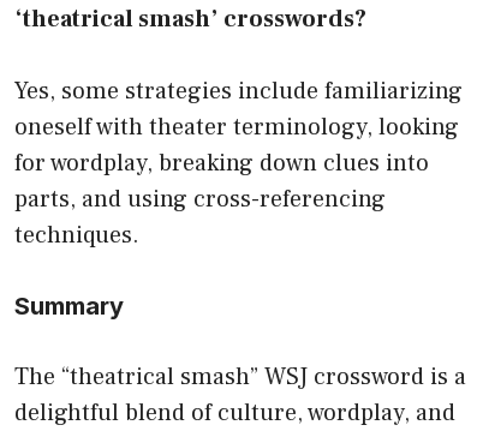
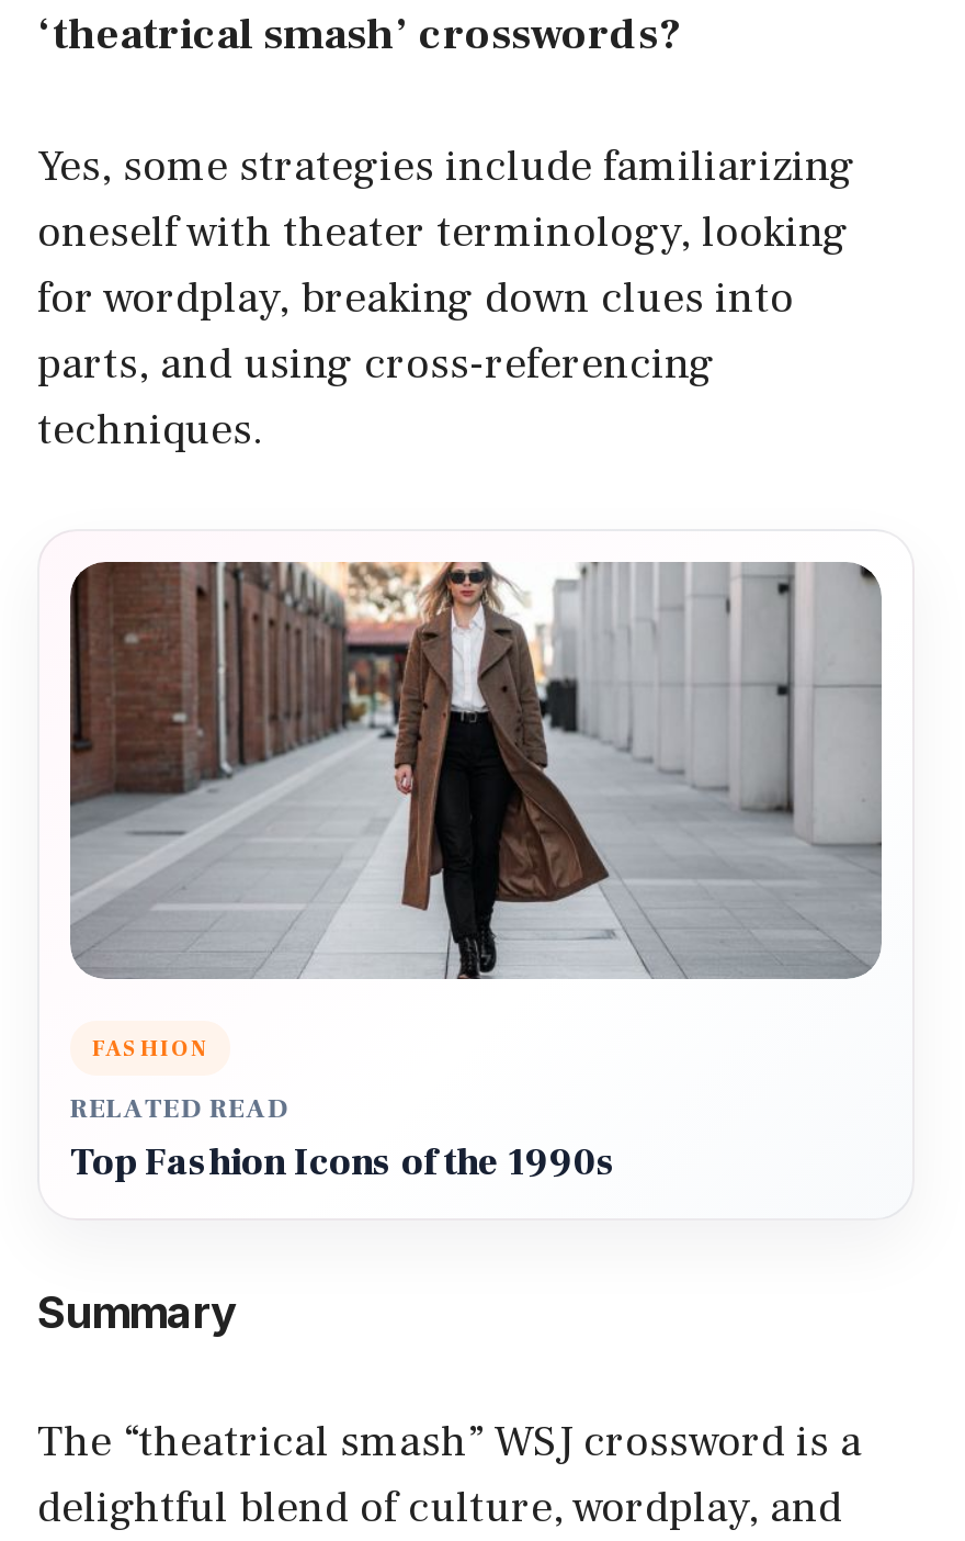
none -> [68,560,884,1187] [image] | FASHION | RELATED READ | Top Fashion Icons of the 1990s

